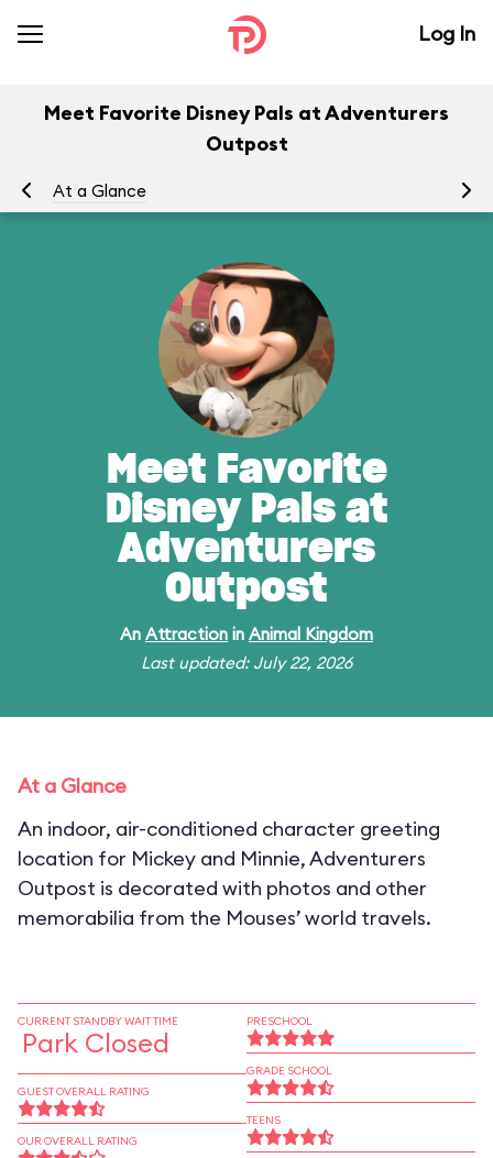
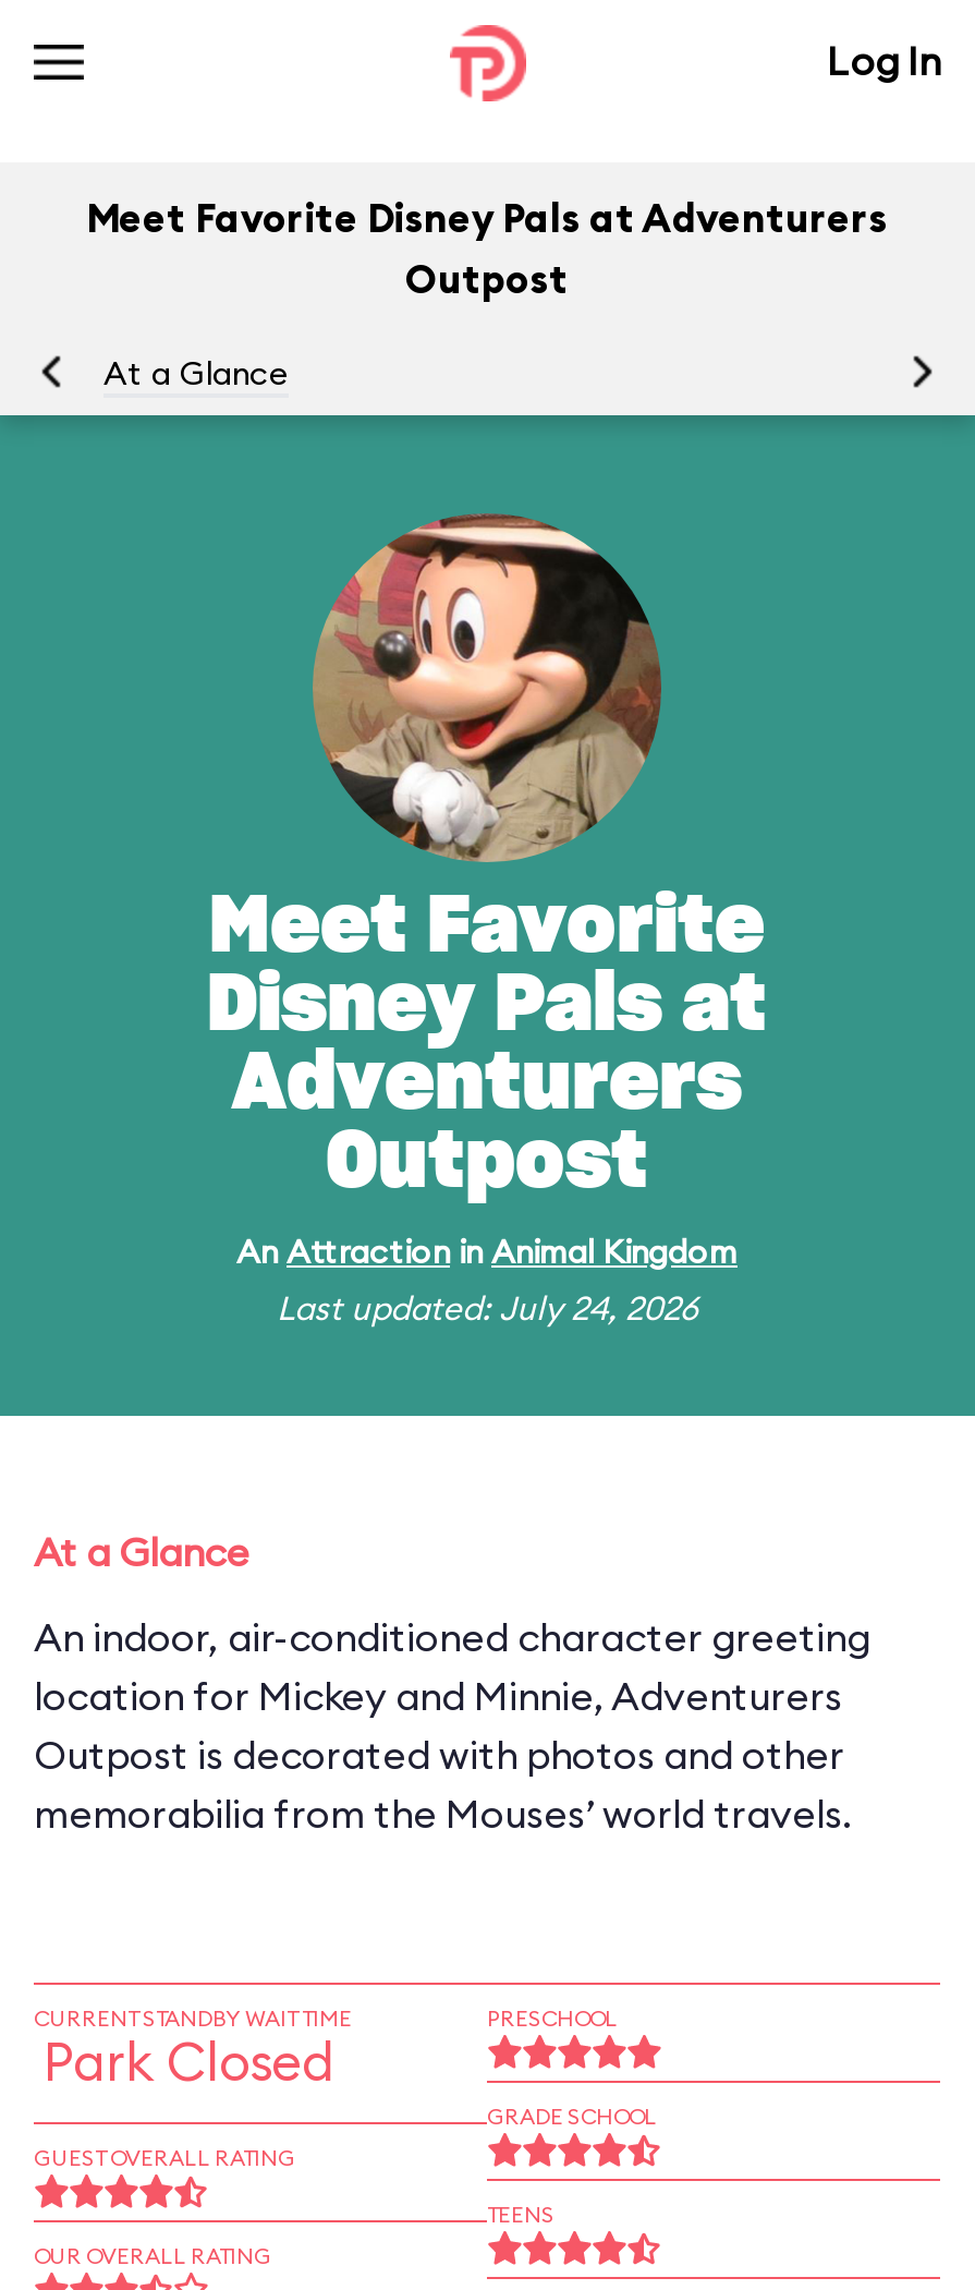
[141,652,352,673] Last updated: July 22, 2026 -> [277,1287,697,1329] Last updated: July 24, 2026

